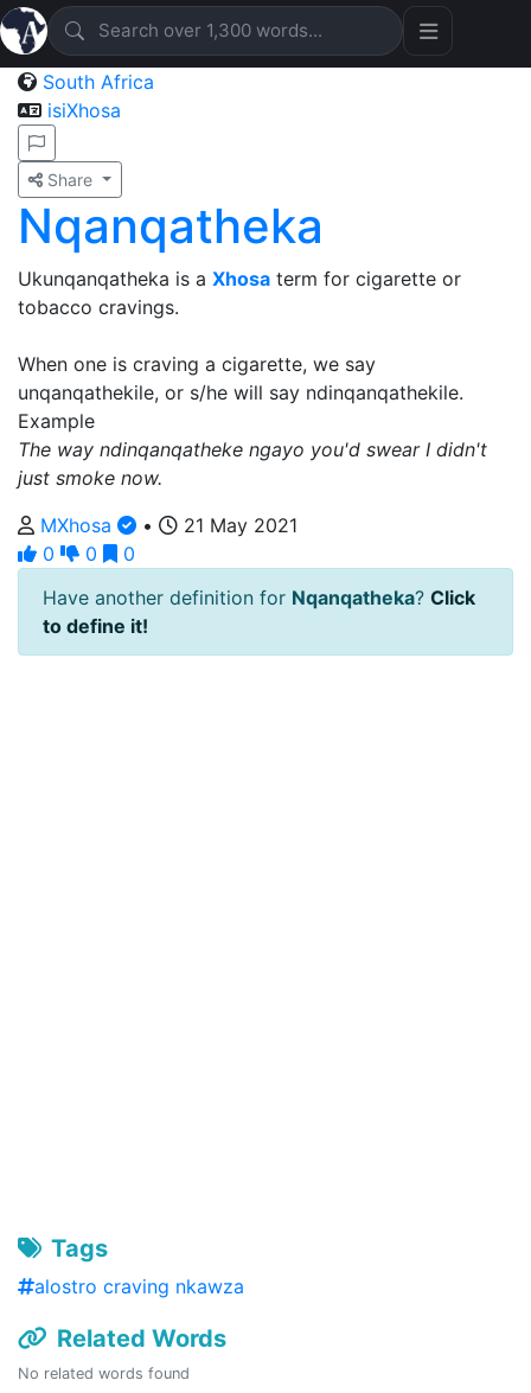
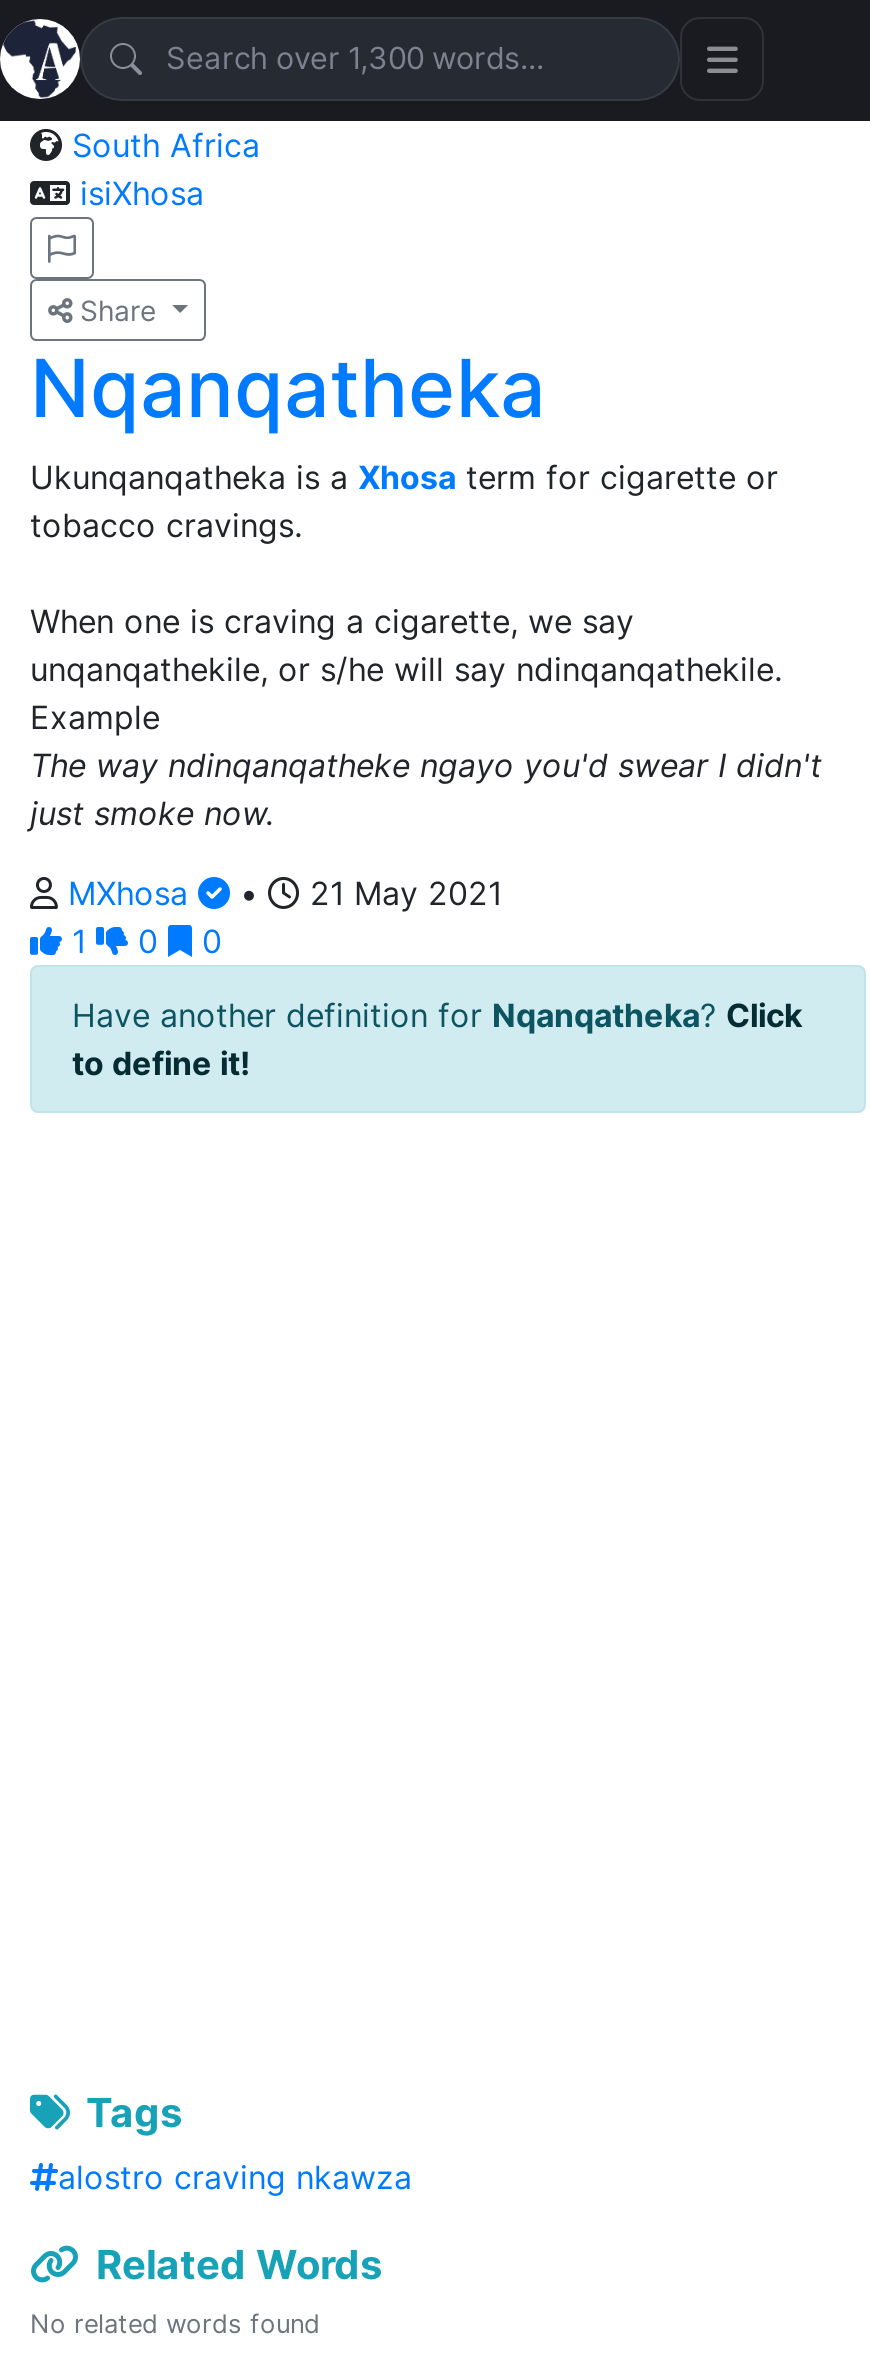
[43,542,135,565] 0 0 0 -> [72,921,222,961] 1 0 0

